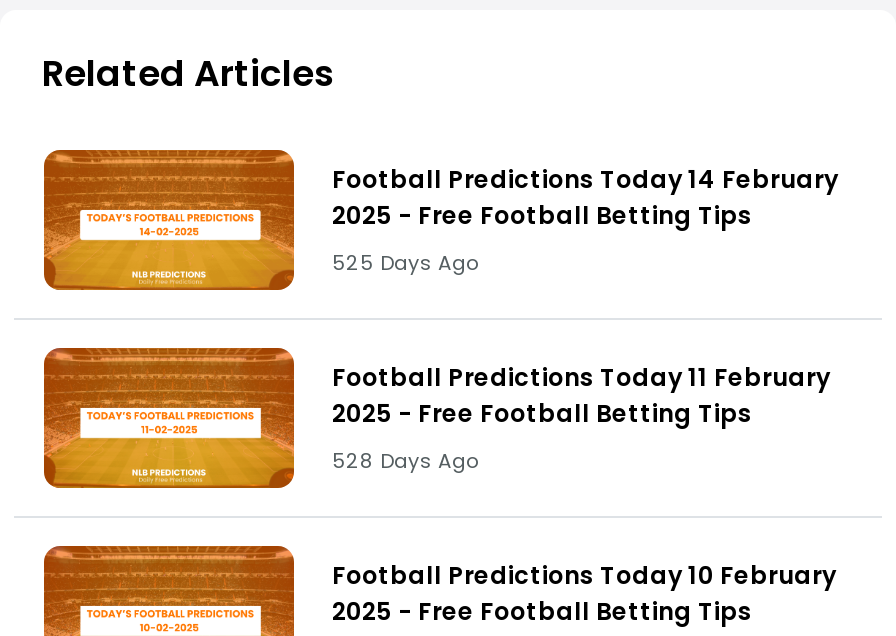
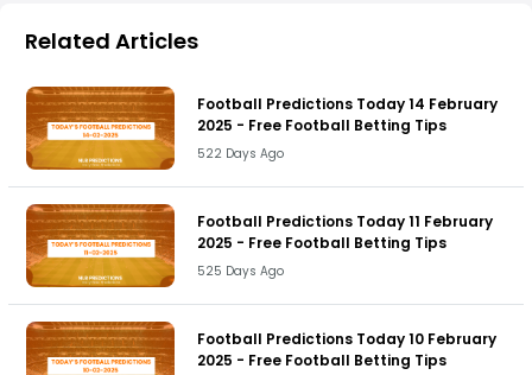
[332,247,478,277] 525 Days Ago -> [197,144,284,162] 522 Days Ago
[332,446,478,476] 528 Days Ago -> [197,262,284,280] 525 Days Ago

